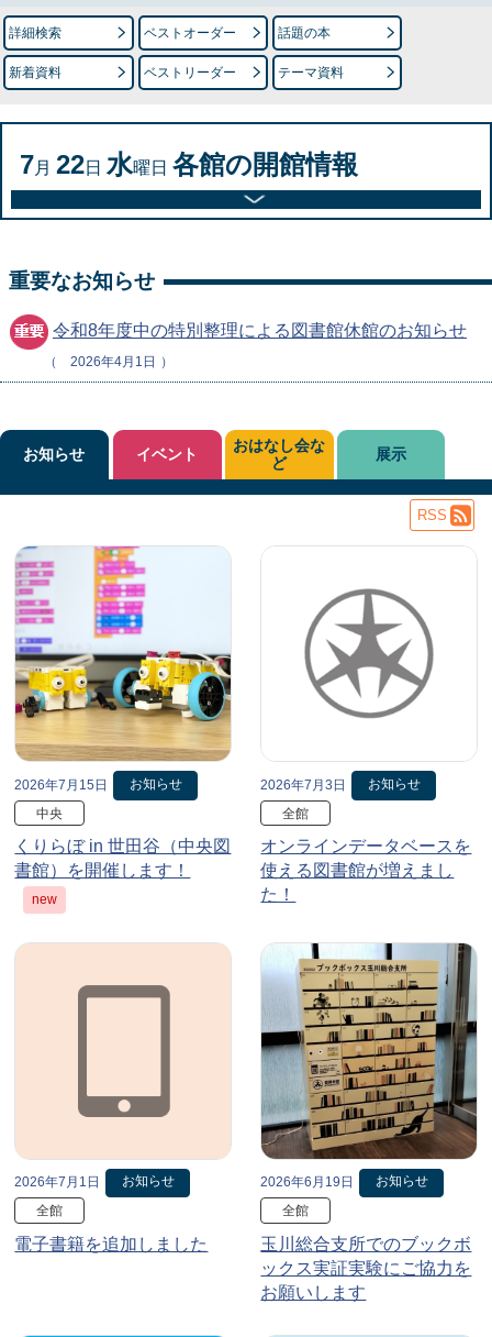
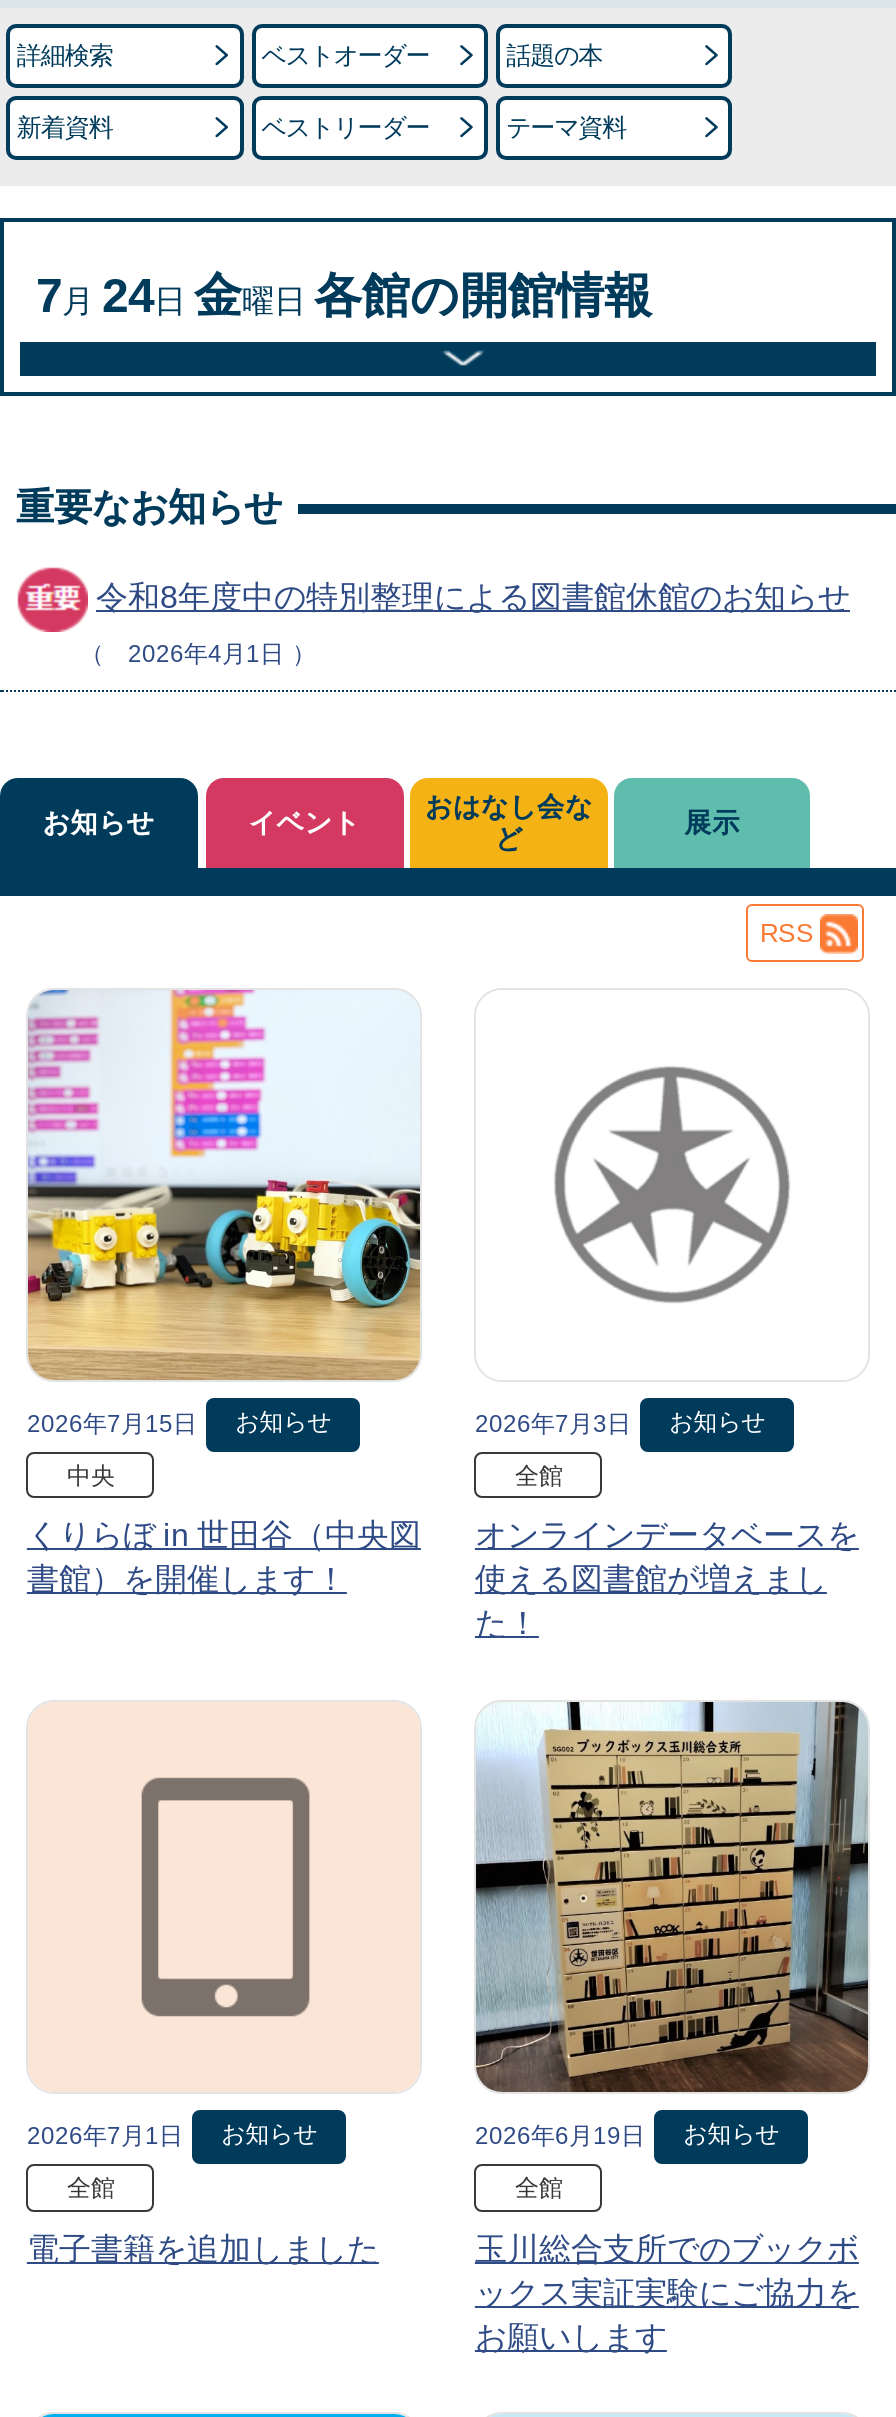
[20,150,358,179] 7月22日水曜日各館の開館情報 -> [36,268,652,322] 7月24日金曜日各館の開館情報
[32,891,58,907] new -> none

